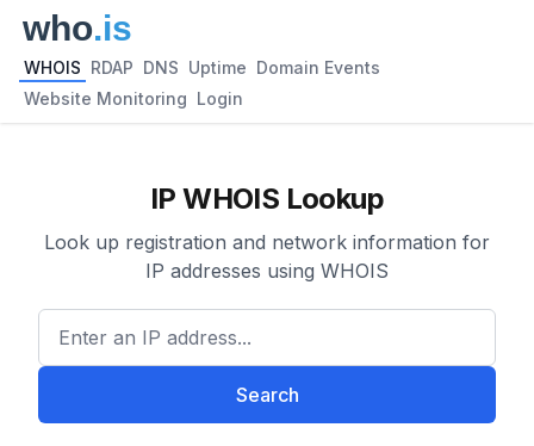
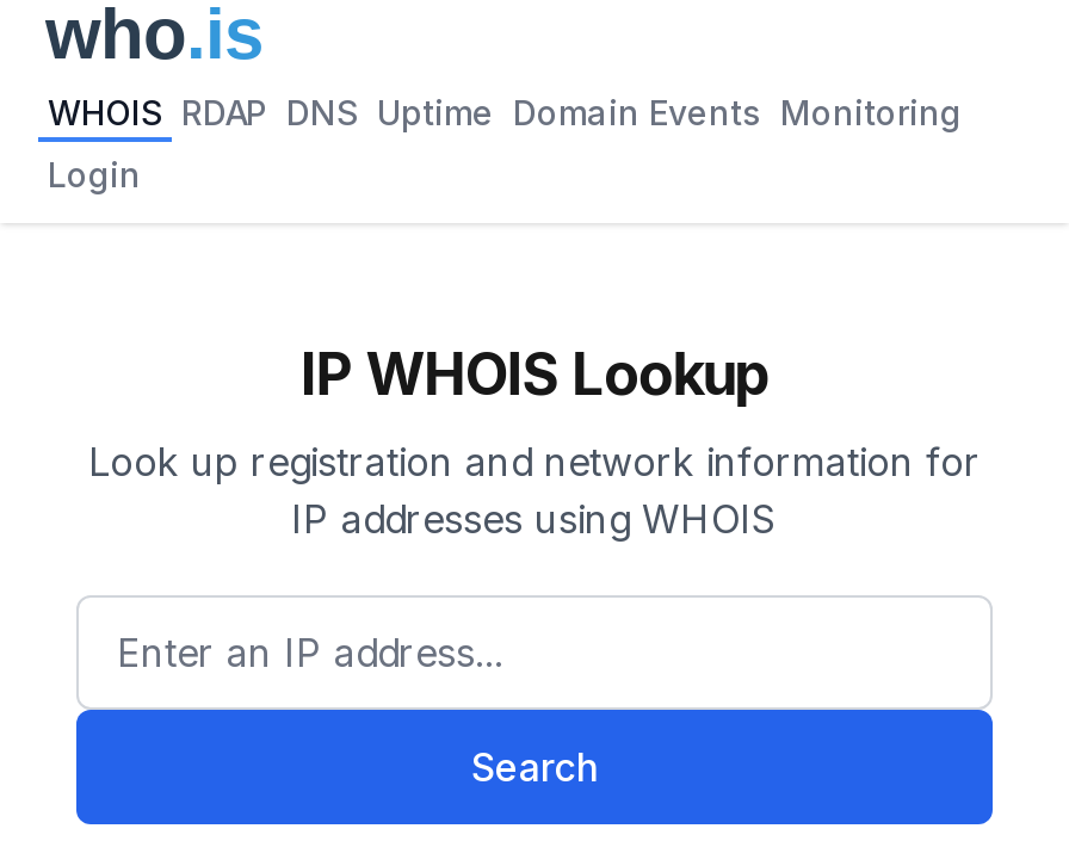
[24,57,380,78] WHOIS RDAP DNS Uptime Domain Events -> [48,92,962,132] WHOIS RDAP DNS Uptime Domain Events Monitoring
[24,88,243,109] Website Monitoring Login -> [48,154,141,194] Login

